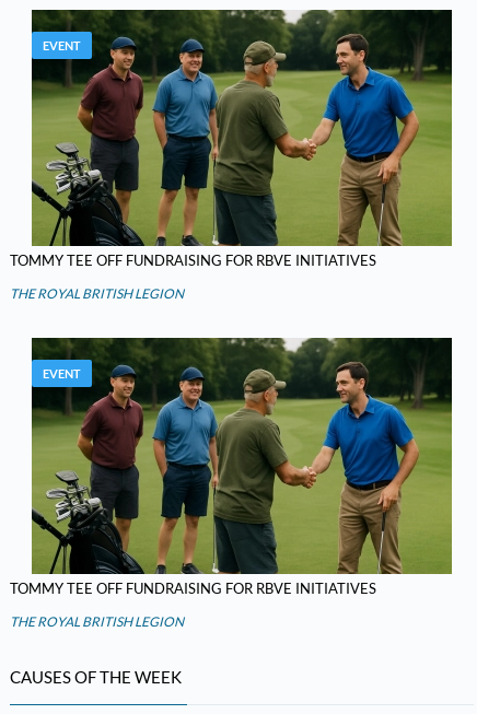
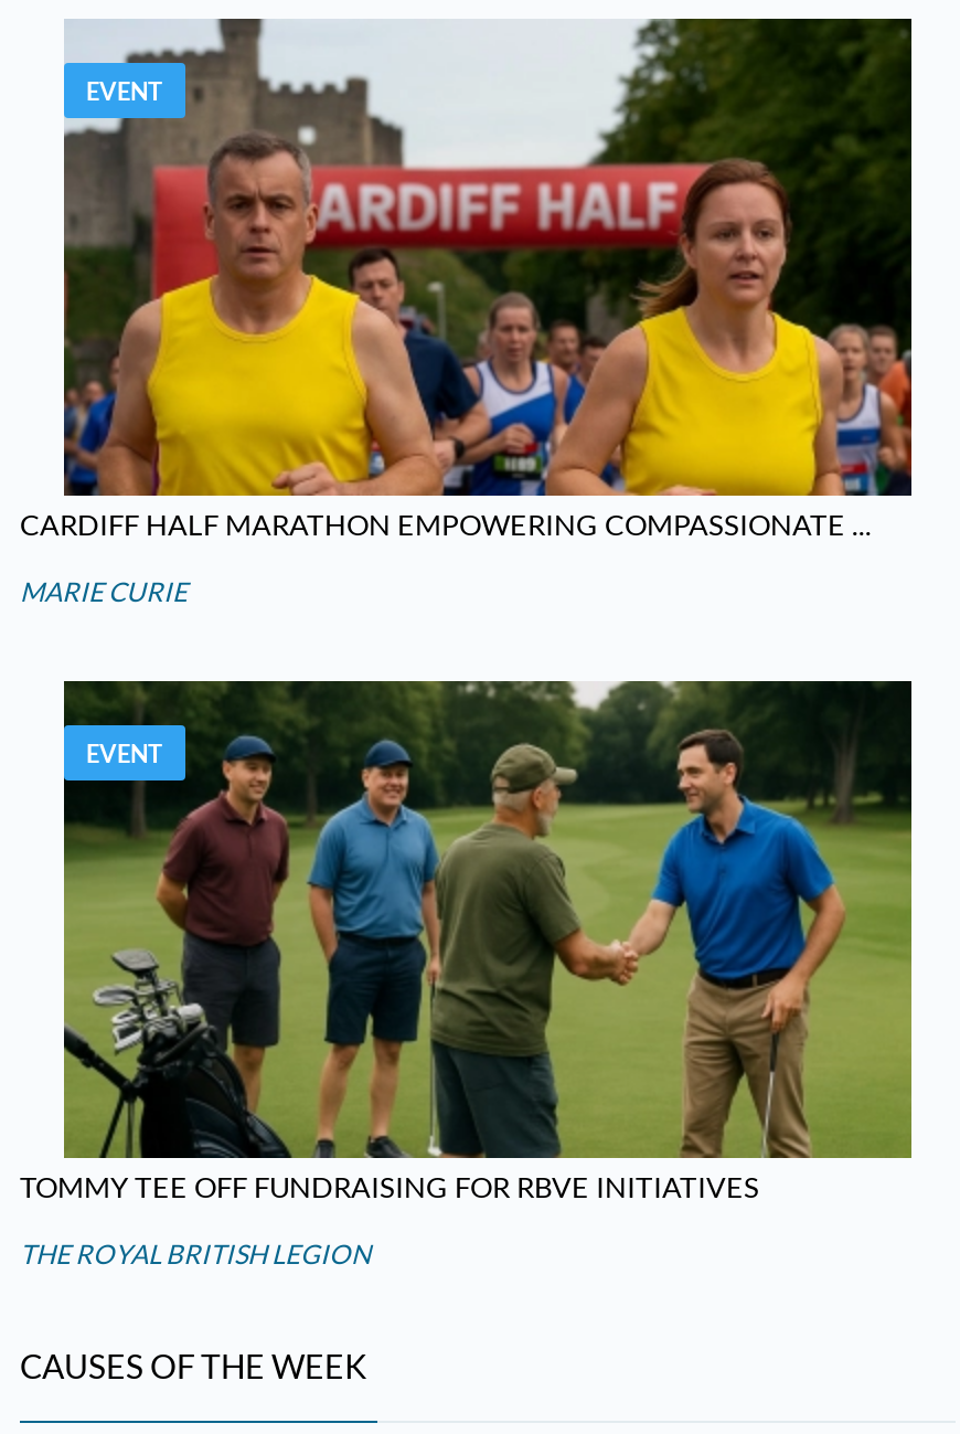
[10,9,453,269] [image] | TOMMY TEE OFF FUNDRAISING FOR RBVE INITIATIVES -> [20,19,914,542] [image] | CARDIFF HALF MARATHON EMPOWERING COMPASSIONATE ...
[10,285,184,302] THE ROYAL BRITISH LEGION -> [20,575,188,608] MARIE CURIE

